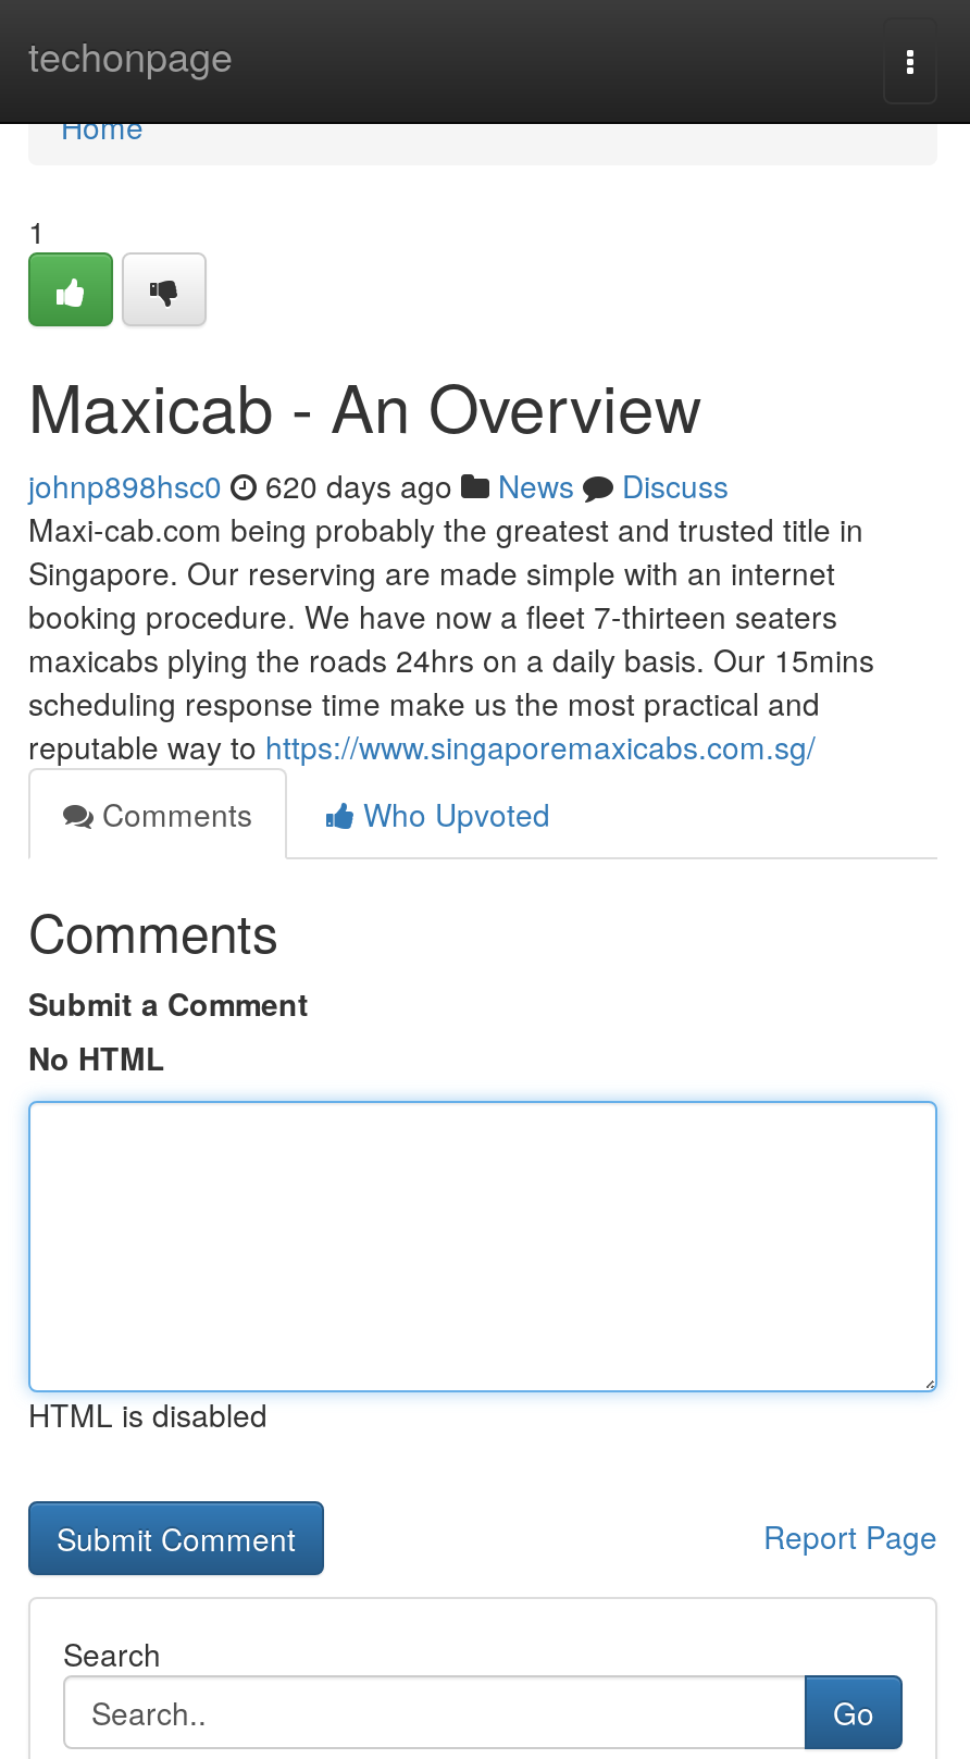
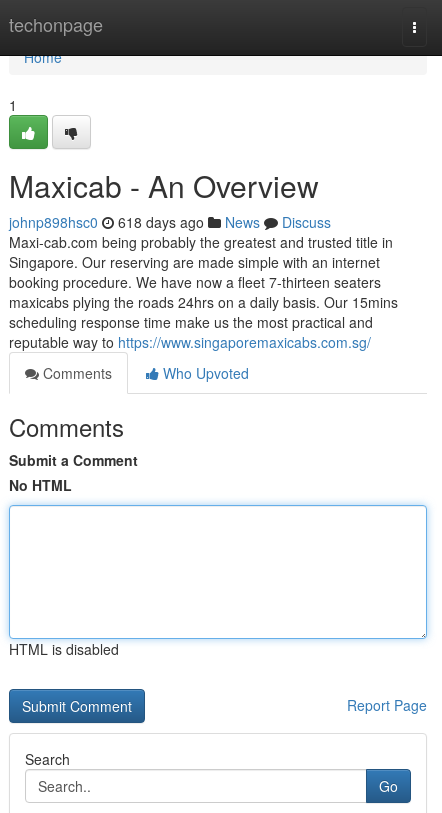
[28,463,729,507] johnp898hsc0 620 days ago News Discuss -> [9,212,331,232] johnp898hsc0 618 days ago News Discuss

